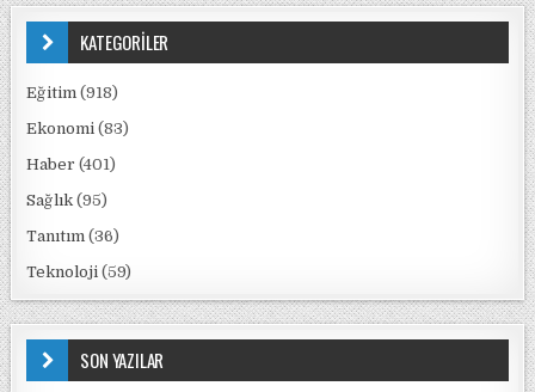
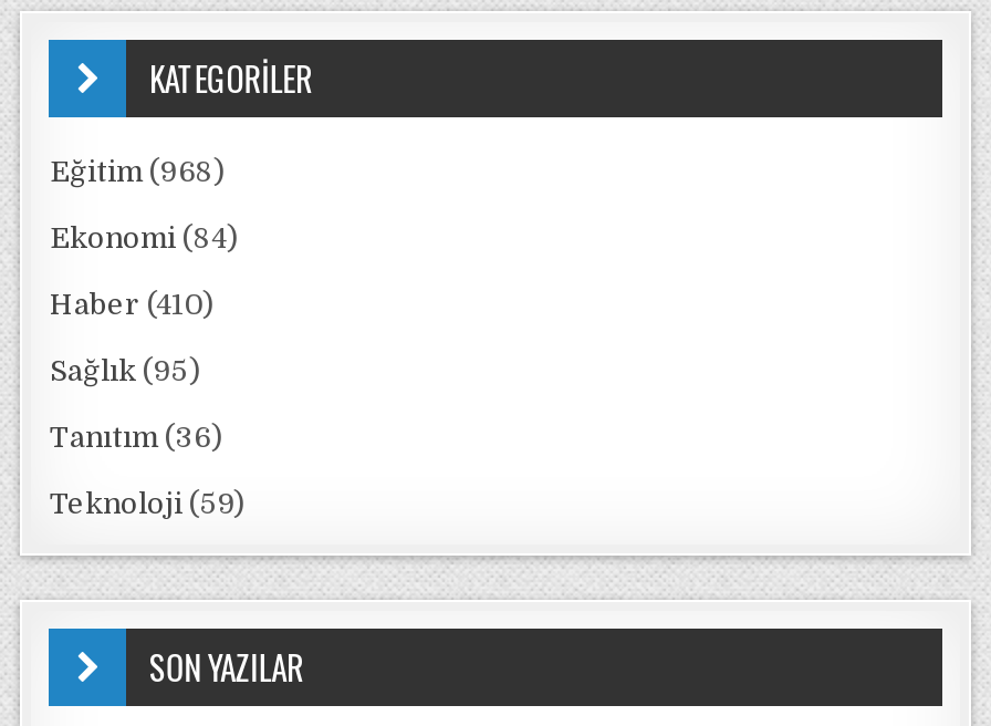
[27,84,119,102] Eğitim (918) -> [50,155,225,188] Eğitim (968)
[27,120,130,137] Ekonomi (83) -> [50,221,238,255] Ekonomi (84)
[27,155,116,173] Haber (401) -> [50,288,213,321] Haber (410)

